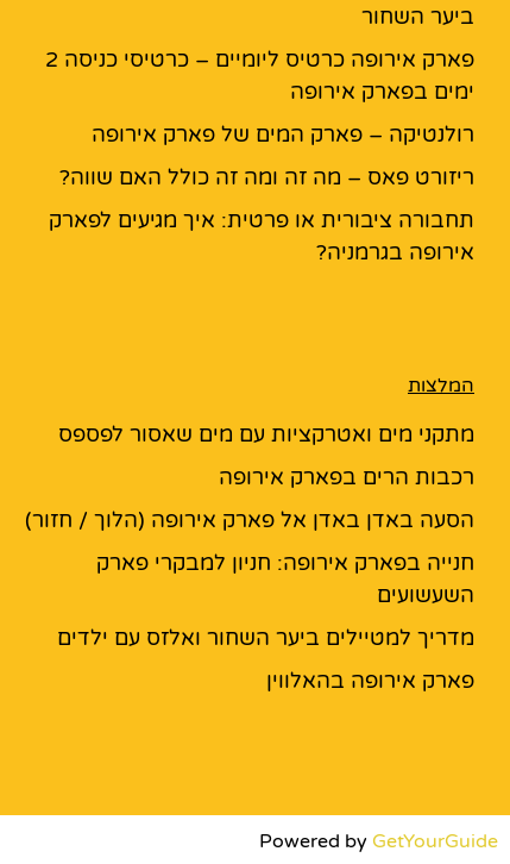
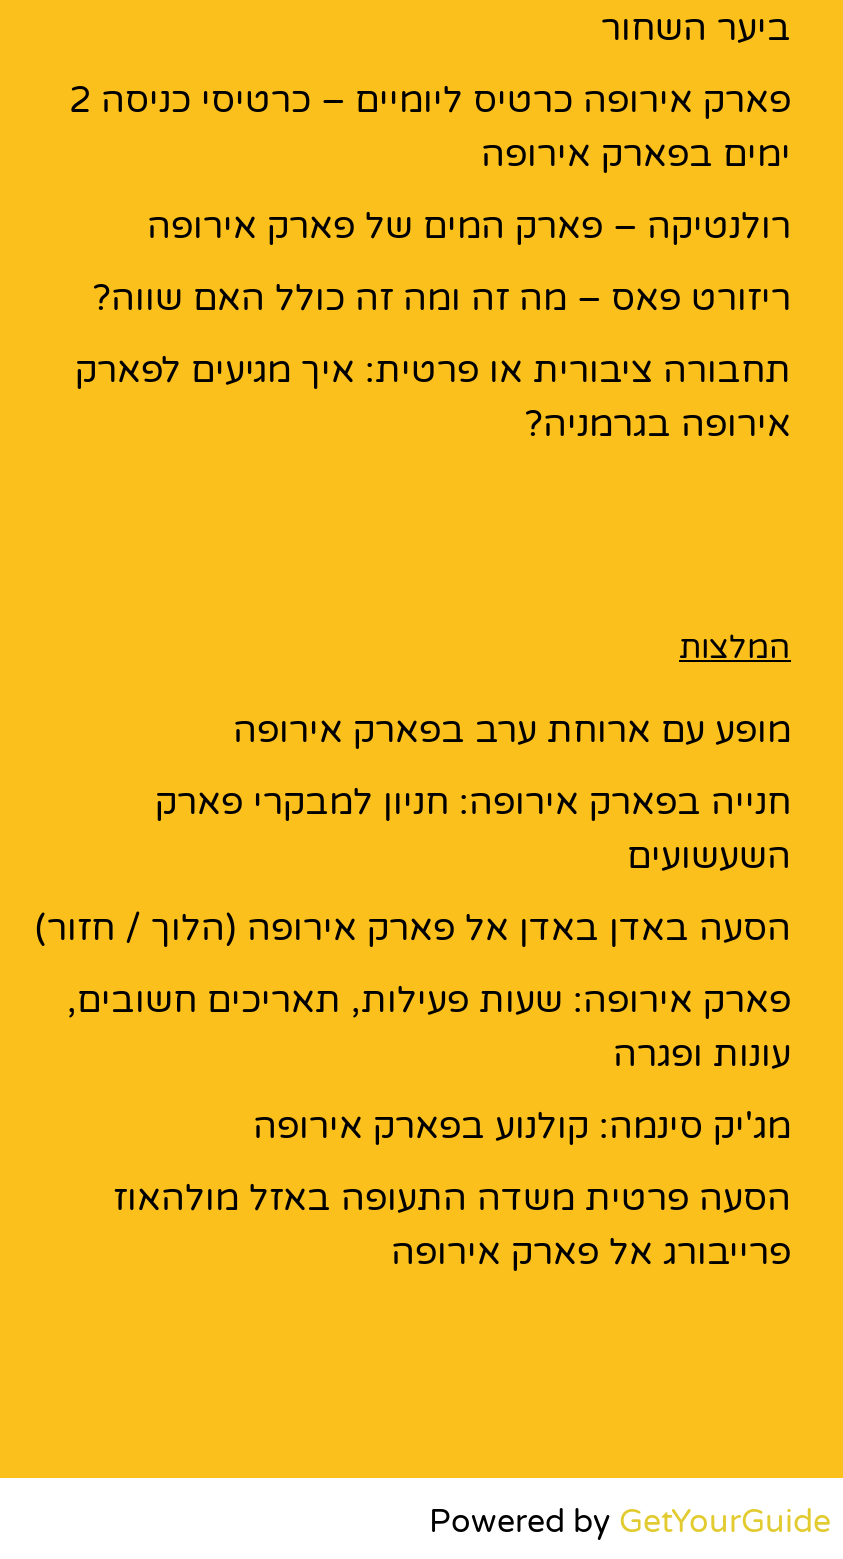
[58,421,474,490] מתקני מים ואטרקציות עם מים שאסור לפספס | רכבות הרים בפארק אירופה -> [233,707,791,751] מופע עם ארוחת ערב בפארק אירופה
moved [25,506,474,533] -> [35,905,791,949]: הסעה באדן באדן אל פארק אירופה (הלוך / חזור)
moved [96,549,474,608] -> [155,779,791,877]: חנייה בפארק אירופה: חניון למבקרי פארק | השעשועים
[57,624,474,693] מדריך למטיילים ביער השחור ואלזס עם ילדים | פארק אירופה בהאלווין -> [67,977,791,1273] פארק אירופה: שעות פעילות, תאריכים חשובים, | עונות ופגרה | מג'יק סינמה: קולנוע בפארק אירופה | הסעה פרטית משדה התעופה באזל מולהאוז | פרייבורג אל פארק אירופה

